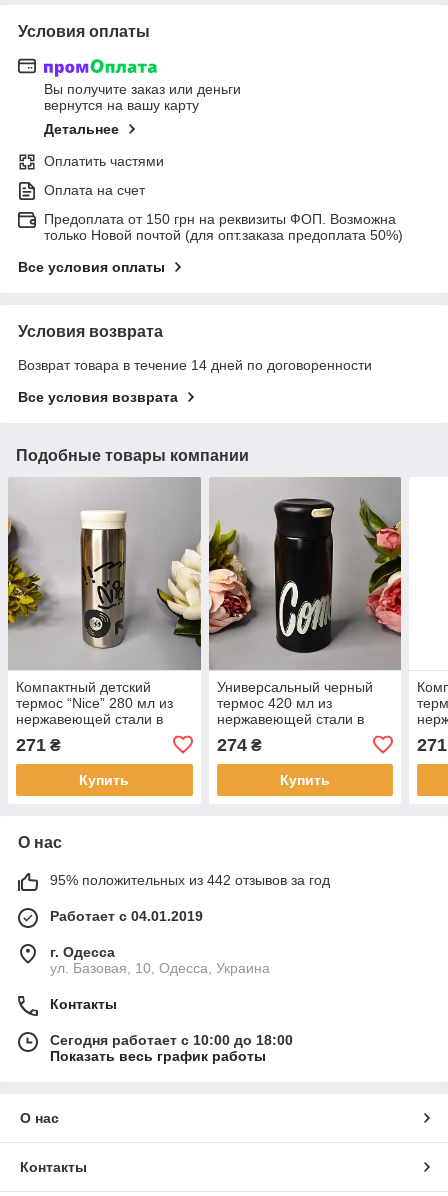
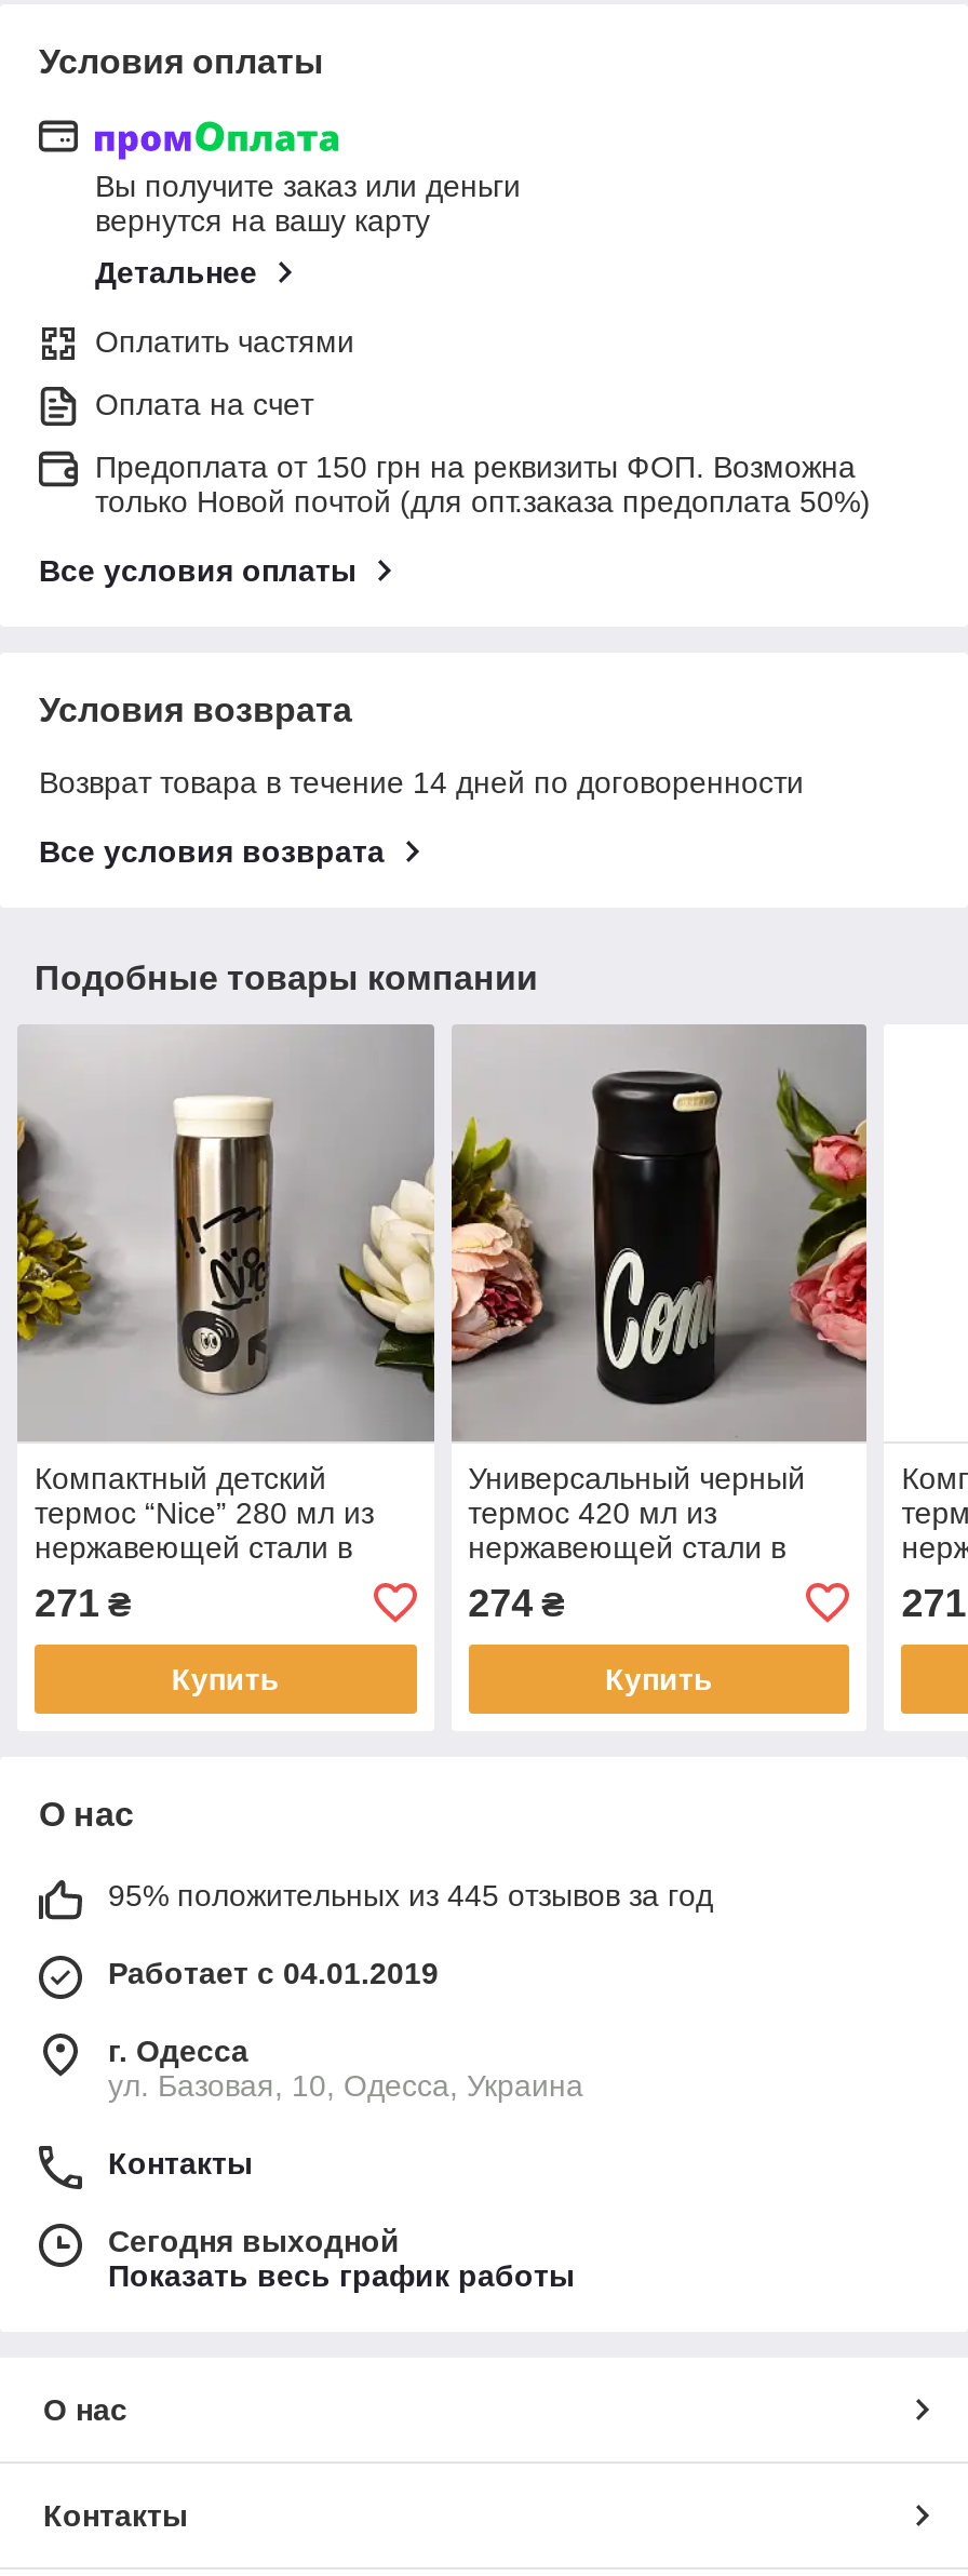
[50,872,330,888] 95% положительных из 442 отзывов за год -> [108,1877,713,1912] 95% положительных из 445 отзывов за год
[50,1032,293,1048] Сегодня работает с 10:00 до 18:00 -> [108,2223,400,2257] Сегодня выходной

